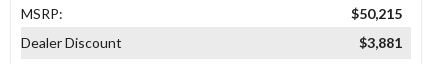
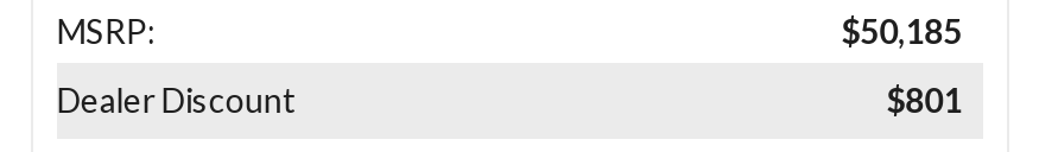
[351,5,411,22] $50,215 -> [841,11,983,51] $50,185
[359,34,411,51] $3,881 -> [886,80,983,120] $801

